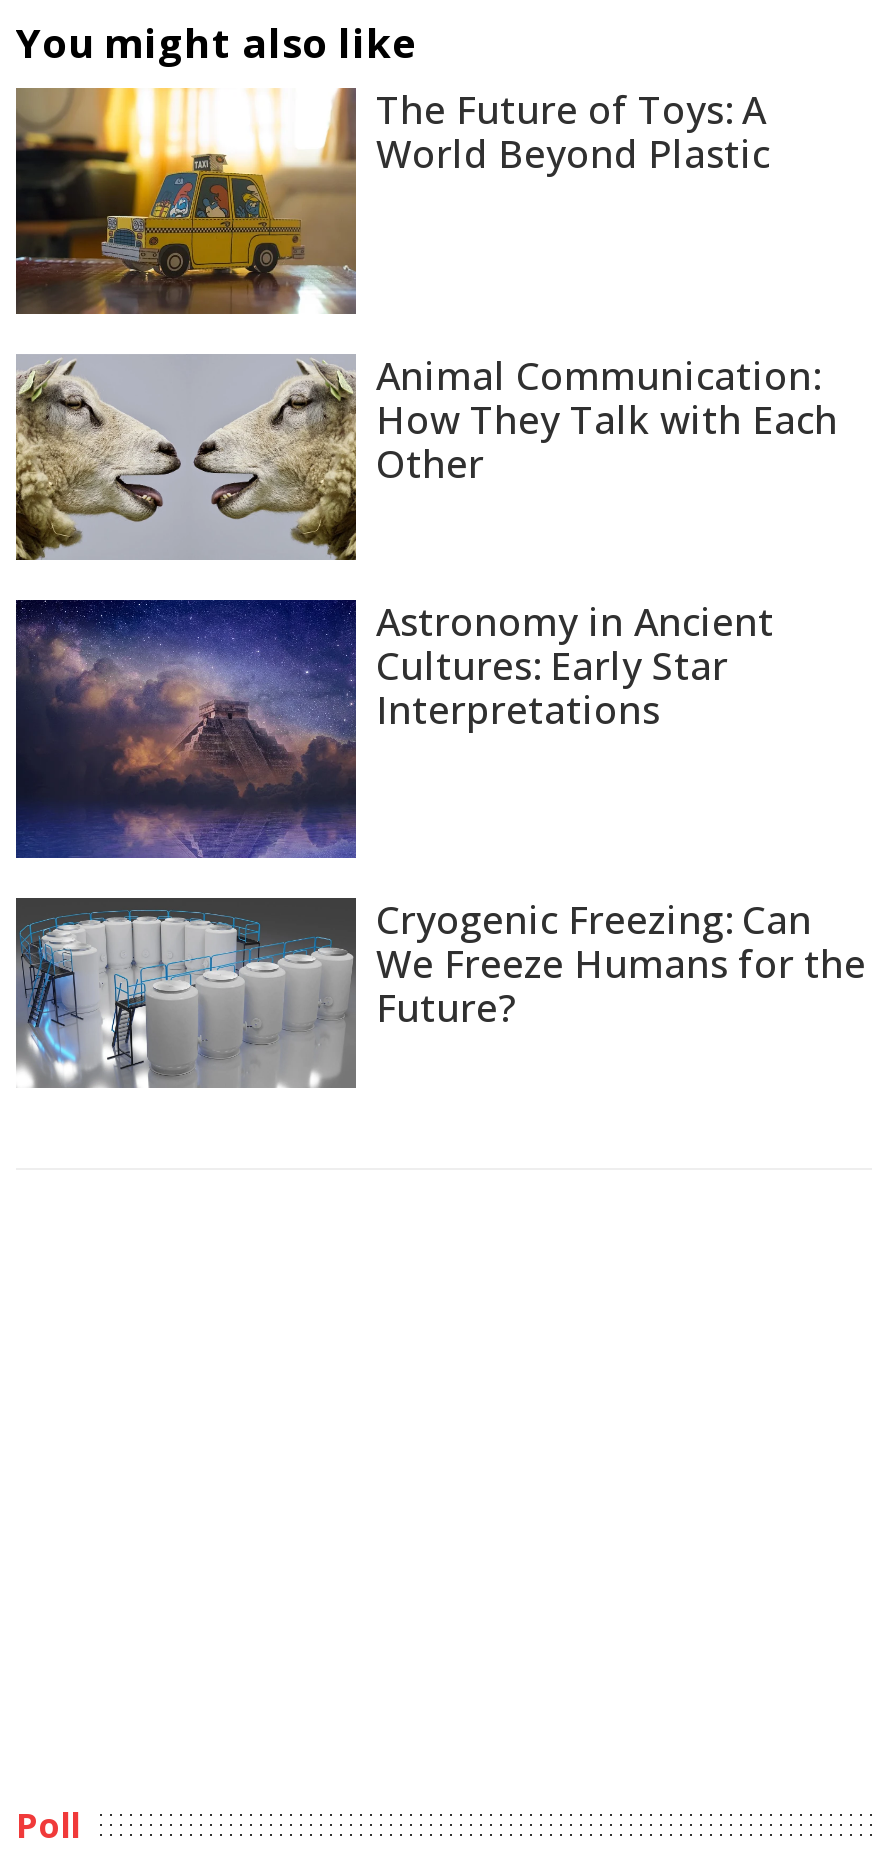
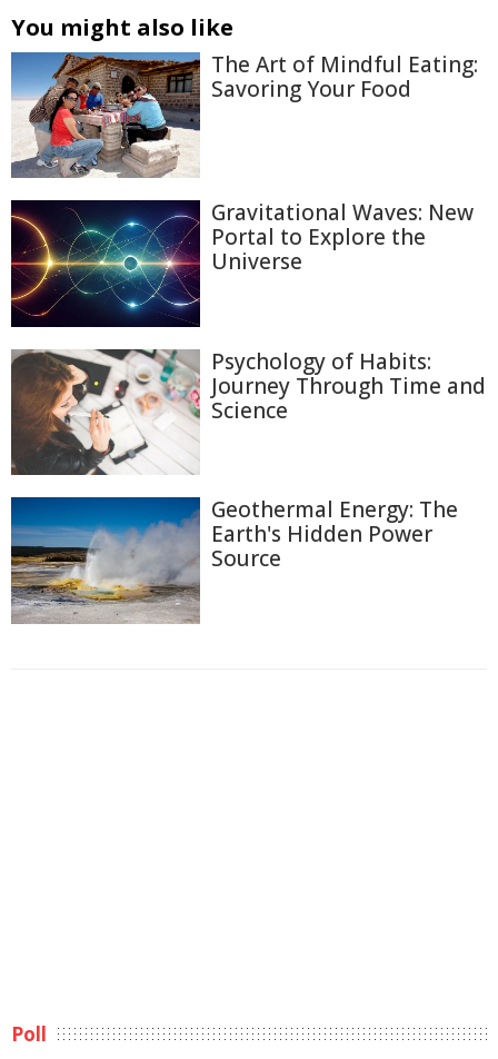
[14,84,770,316] [image] | The Future of Toys: A | World Beyond Plastic -> [10,50,478,178] [image] | The Art of Mindful Eating: | Savoring Your Food
[14,351,838,562] [image] | Animal Communication: | How They Talk with Each | Other -> [10,198,474,328] [image] | Gravitational Waves: New | Portal to Explore the | Universe
[14,595,774,860] [image] | Astronomy in Ancient | Cultures: Early Star | Interpretations -> [10,347,486,481] [image] | Psychology of Habits: | Journey Through Time and | Science
[14,888,866,1090] [image] | Cryogenic Freezing: Can | We Freeze Humans for the | Future? -> [10,495,458,625] [image] | Geothermal Energy: The | Earth's Hidden Power | Source

